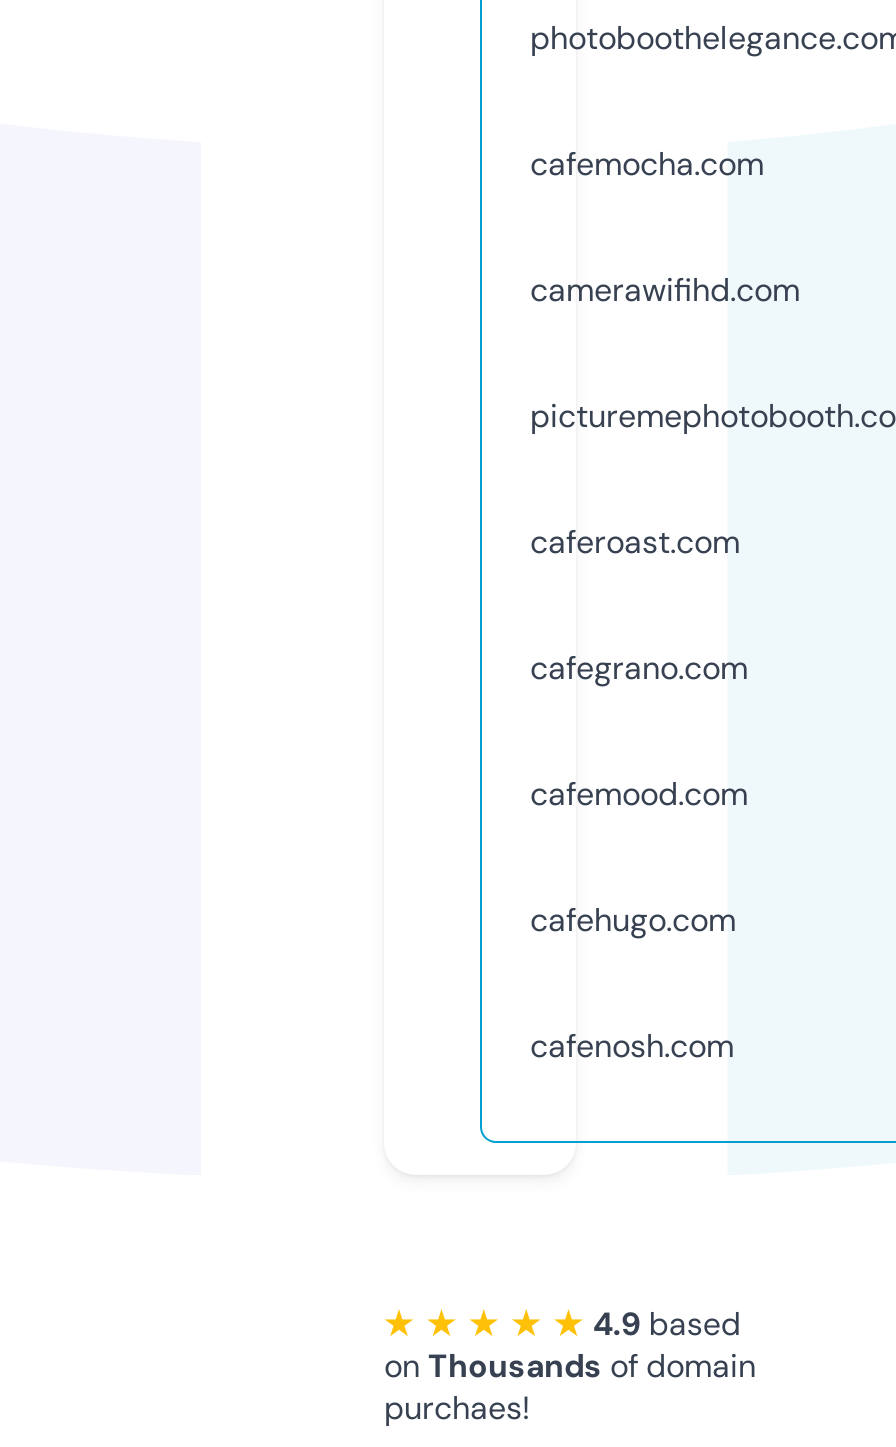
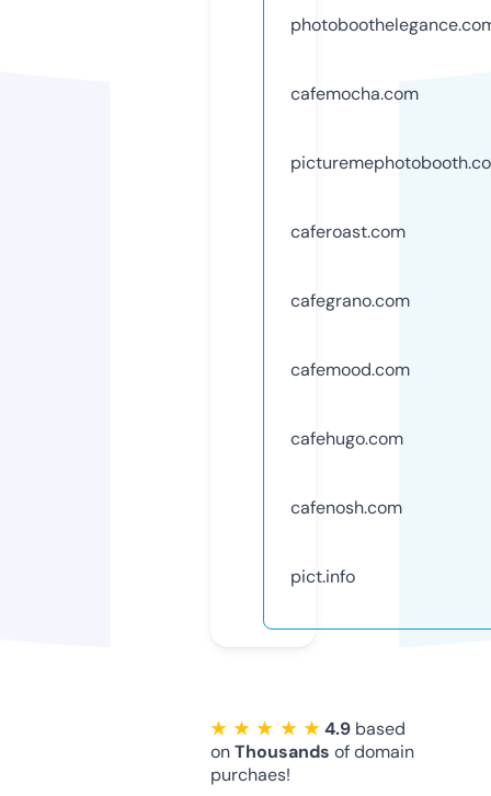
[530,269,800,311] camerawifihd.com -> none
moved [530,521,748,1067] -> [290,220,410,519]: caferoast.com | cafegrano.com | cafemood.com | cafehugo.com | cafenosh.com
none -> [290,565,355,588] pict.info

